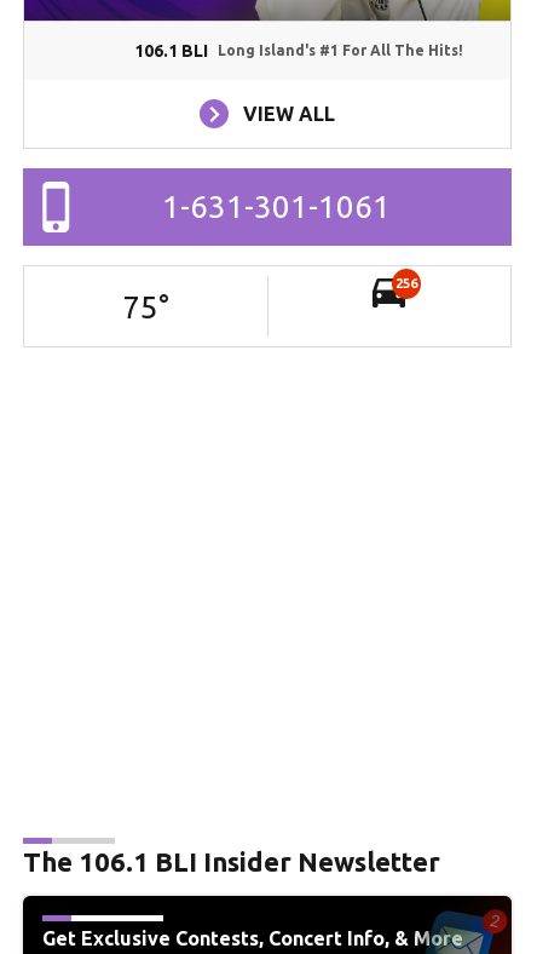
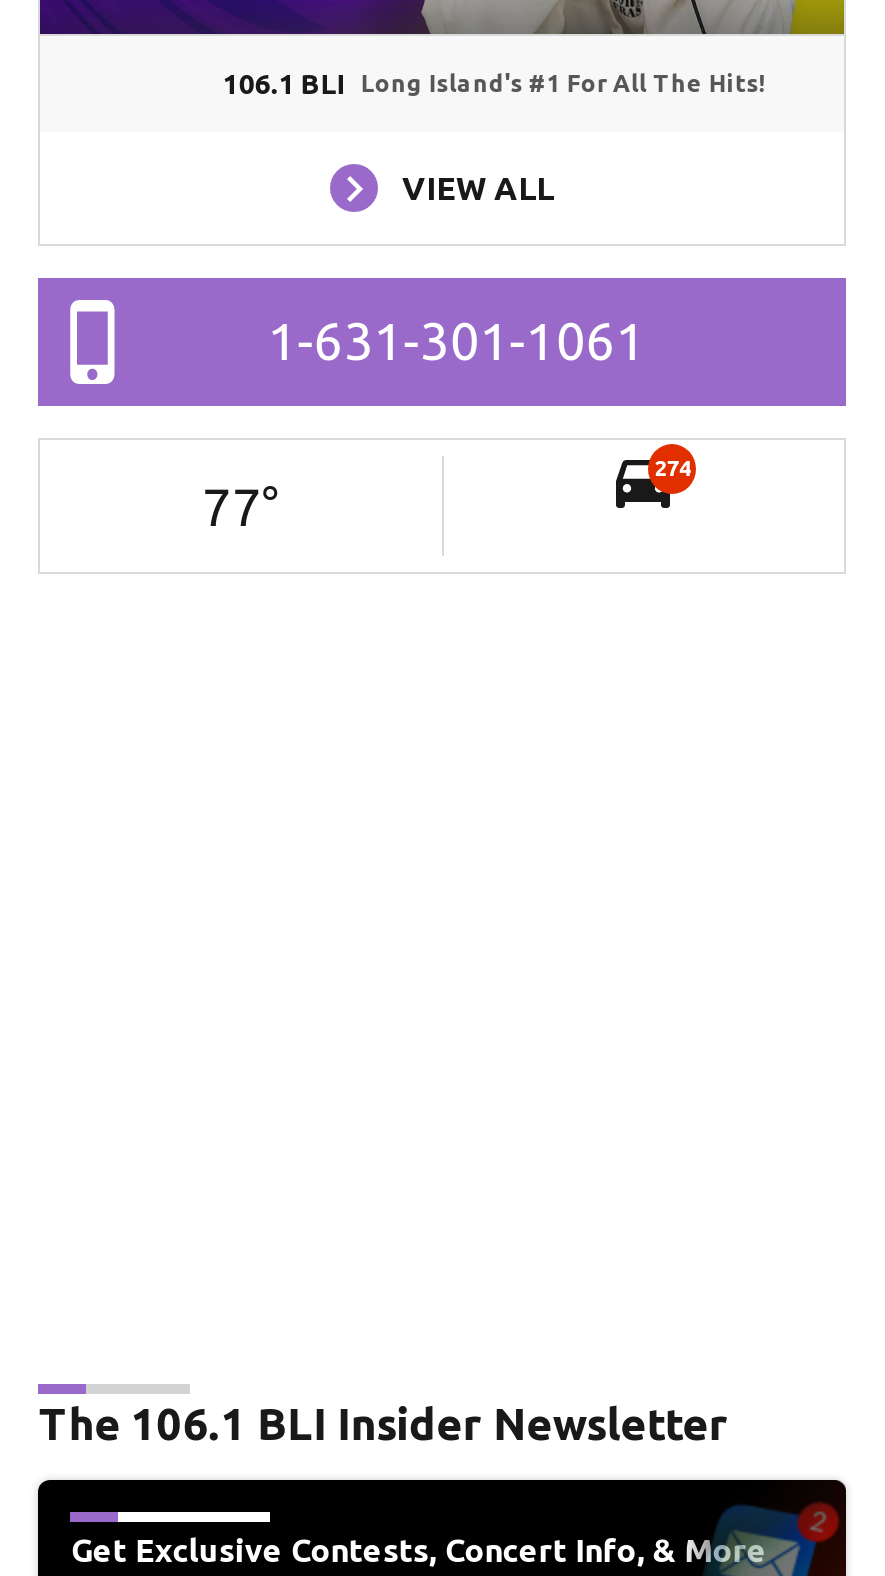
[396,276,418,291] 256 -> [655,456,691,480] 274
[122,289,169,324] 75° -> [202,477,280,535] 77°

